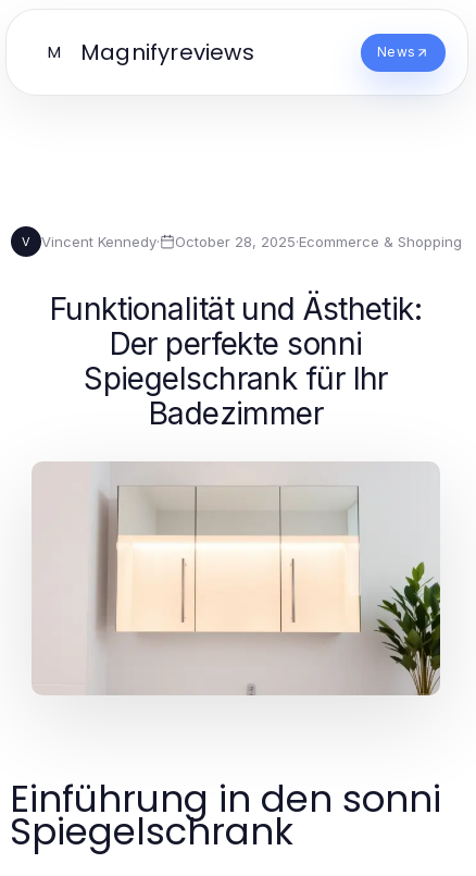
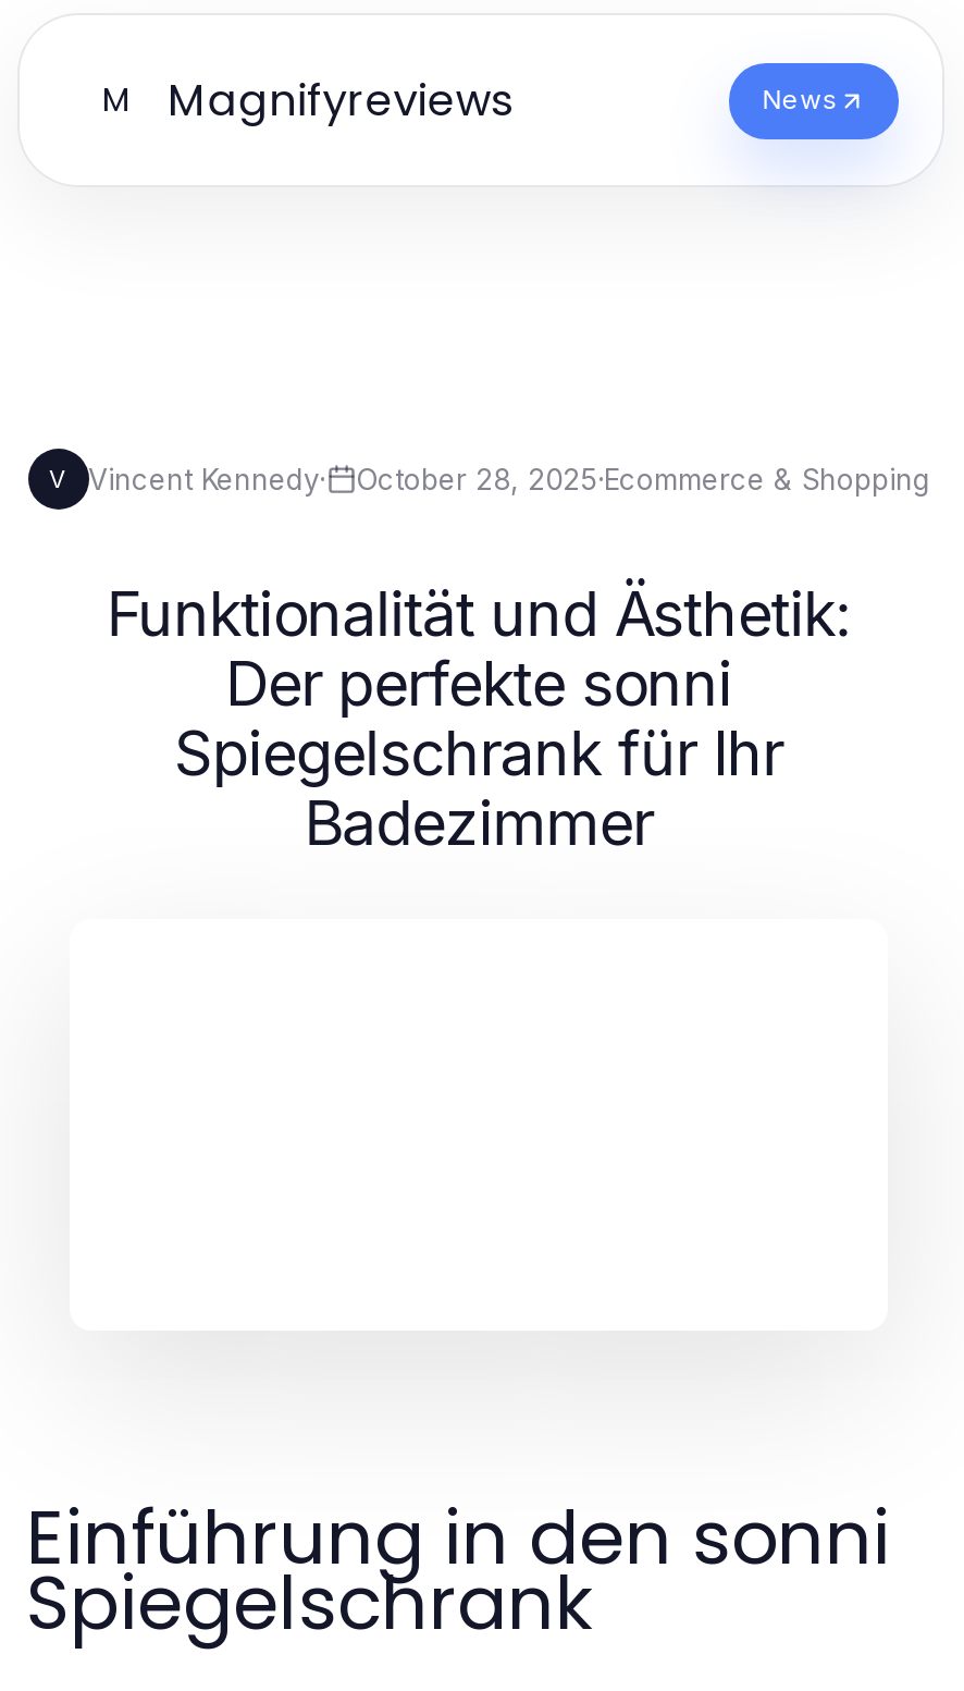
[32,461,441,696] [image] -> none

